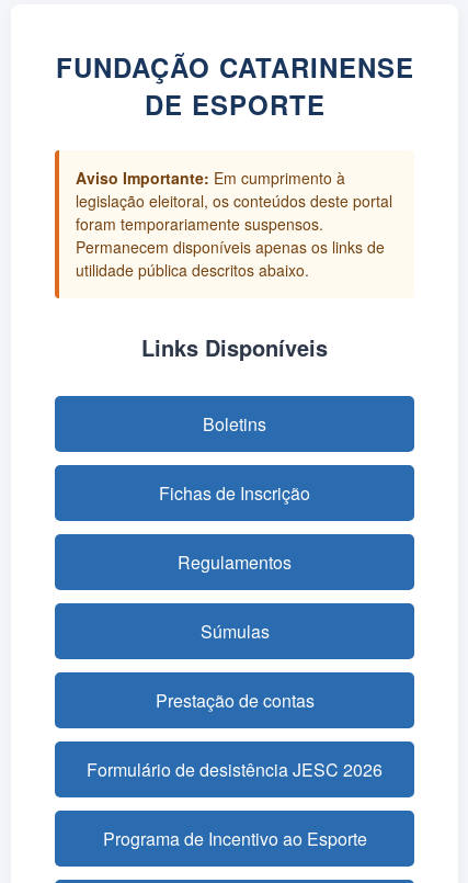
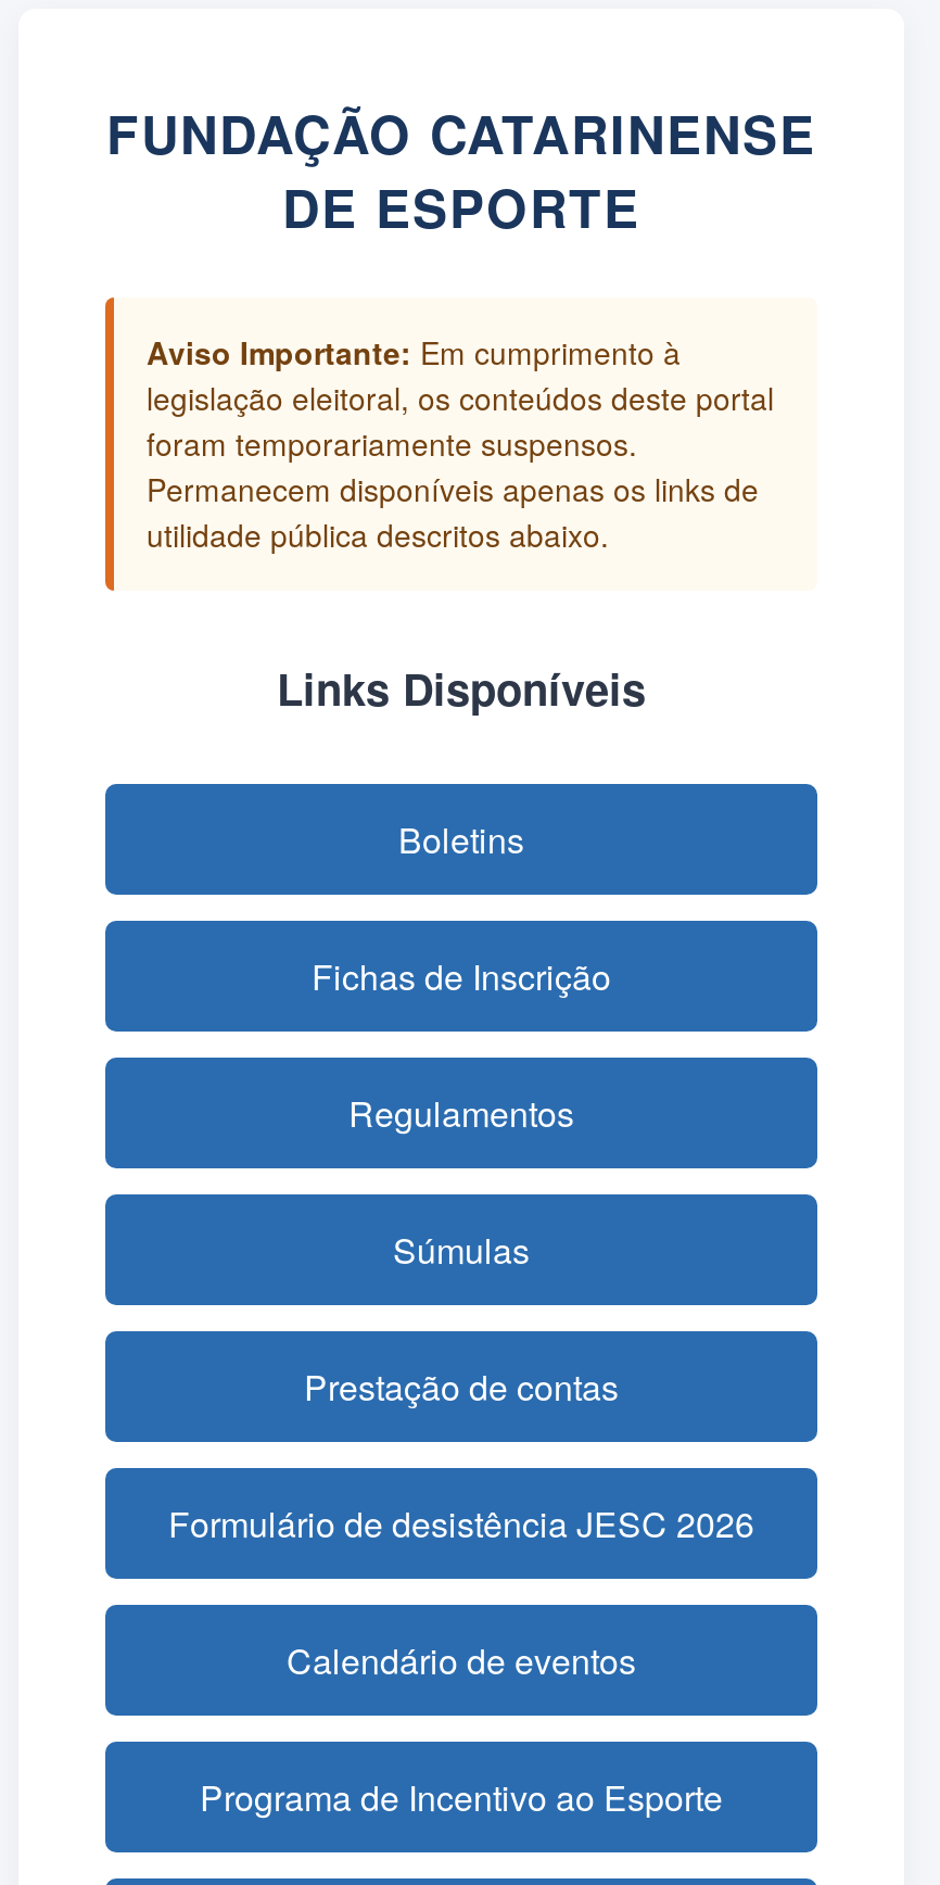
none -> [287,1635,636,1685] Calendário de eventos

